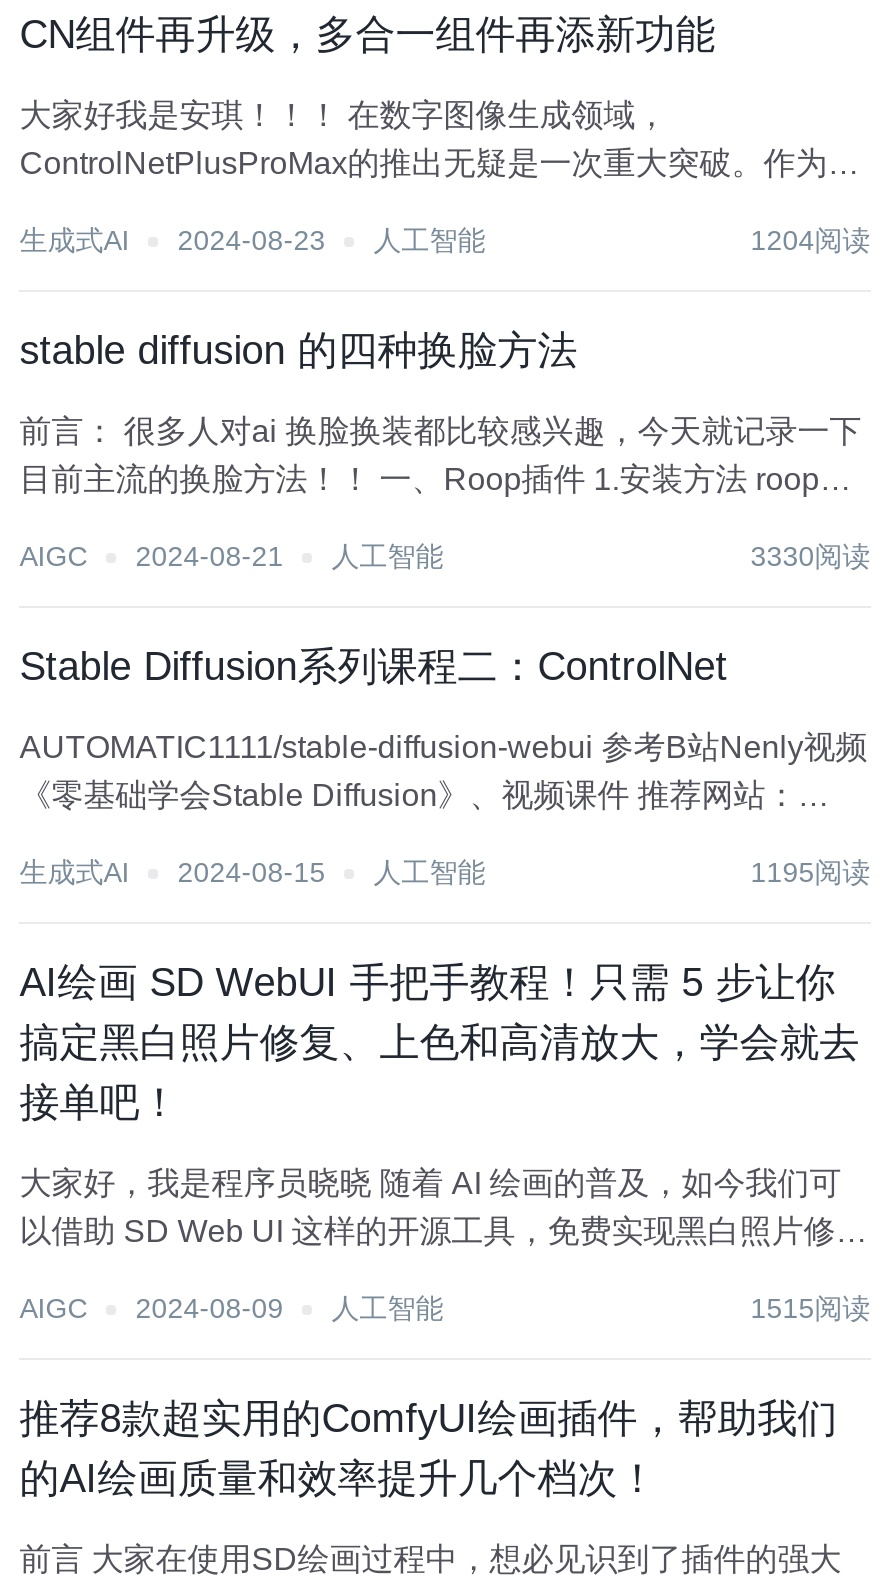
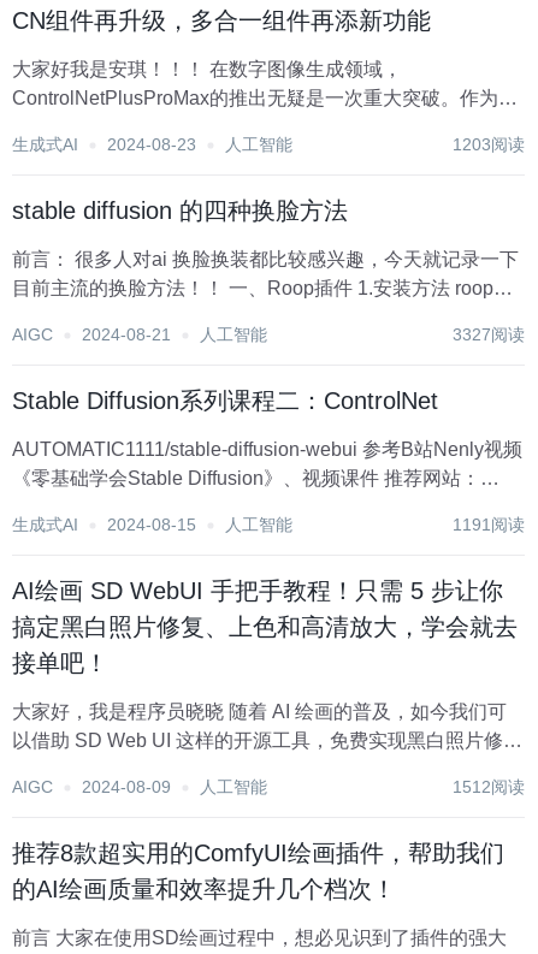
[751,224,871,256] 1204阅读 -> [452,135,525,154] 1203阅读
[751,540,871,572] 3330阅读 -> [452,325,525,344] 3327阅读
[751,856,871,888] 1195阅读 -> [452,515,525,534] 1191阅读
[751,1292,871,1324] 1515阅读 -> [452,777,525,796] 1512阅读

